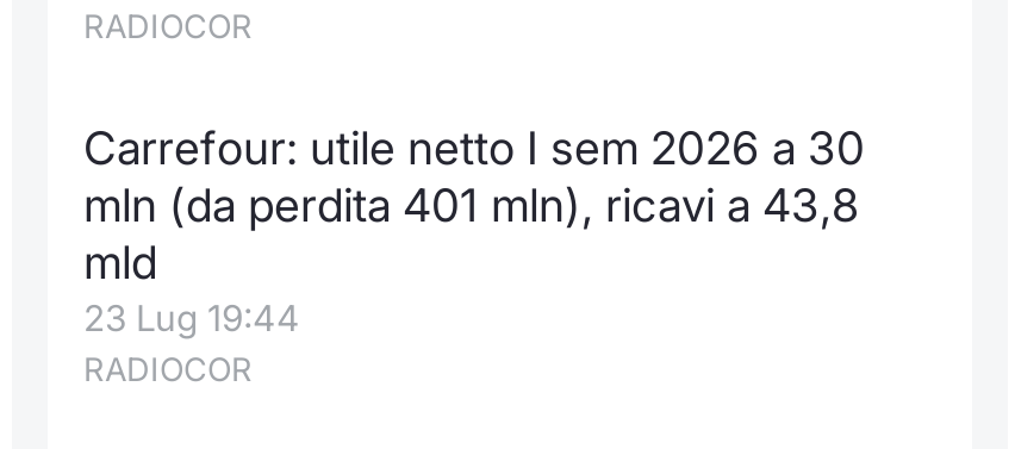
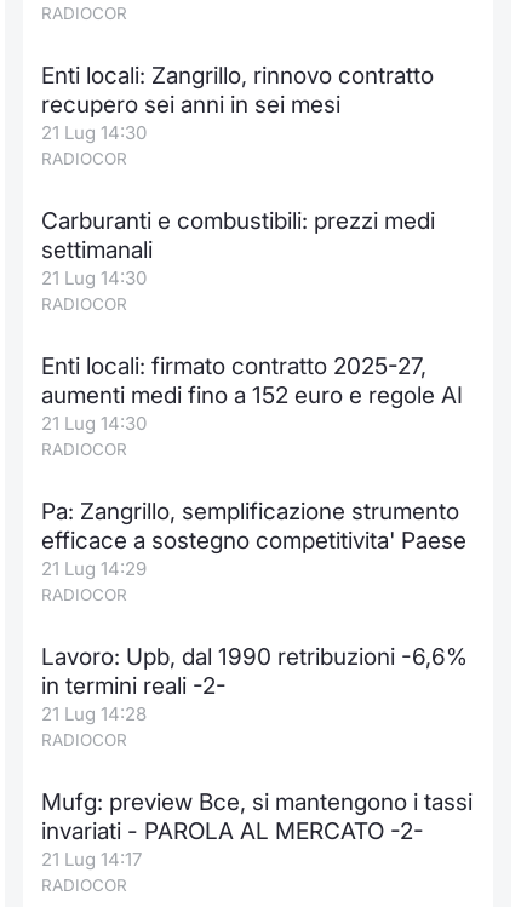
[83,121,865,341] Carrefour: utile netto I sem 2026 a 30 | mln (da perdita 401 mln), ricavi a 43,8 | mld | 23 Lug 19:44 -> [41,62,473,871] Enti locali: Zangrillo, rinnovo contratto | recupero sei anni in sei mesi | 21 Lug 14:30 | RADIOCOR | Carburanti e combustibili: prezzi medi | settimanali | 21 Lug 14:30 | RADIOCOR | Enti locali: firmato contratto 2025-27, | aumenti medi fino a 152 euro e regole AI | 21 Lug 14:30 | RADIOCOR | Pa: Zangrillo, semplificazione strumento | efficace a sostegno competitivita' Paese | 21 Lug 14:29 | RADIOCOR | Lavoro: Upb, dal 1990 retribuzioni -6,6% | in termini reali -2- | 21 Lug 14:28 | RADIOCOR | Mufg: preview Bce, si mantengono i tassi | invariati - PAROLA AL MERCATO -2- | 21 Lug 14:17

